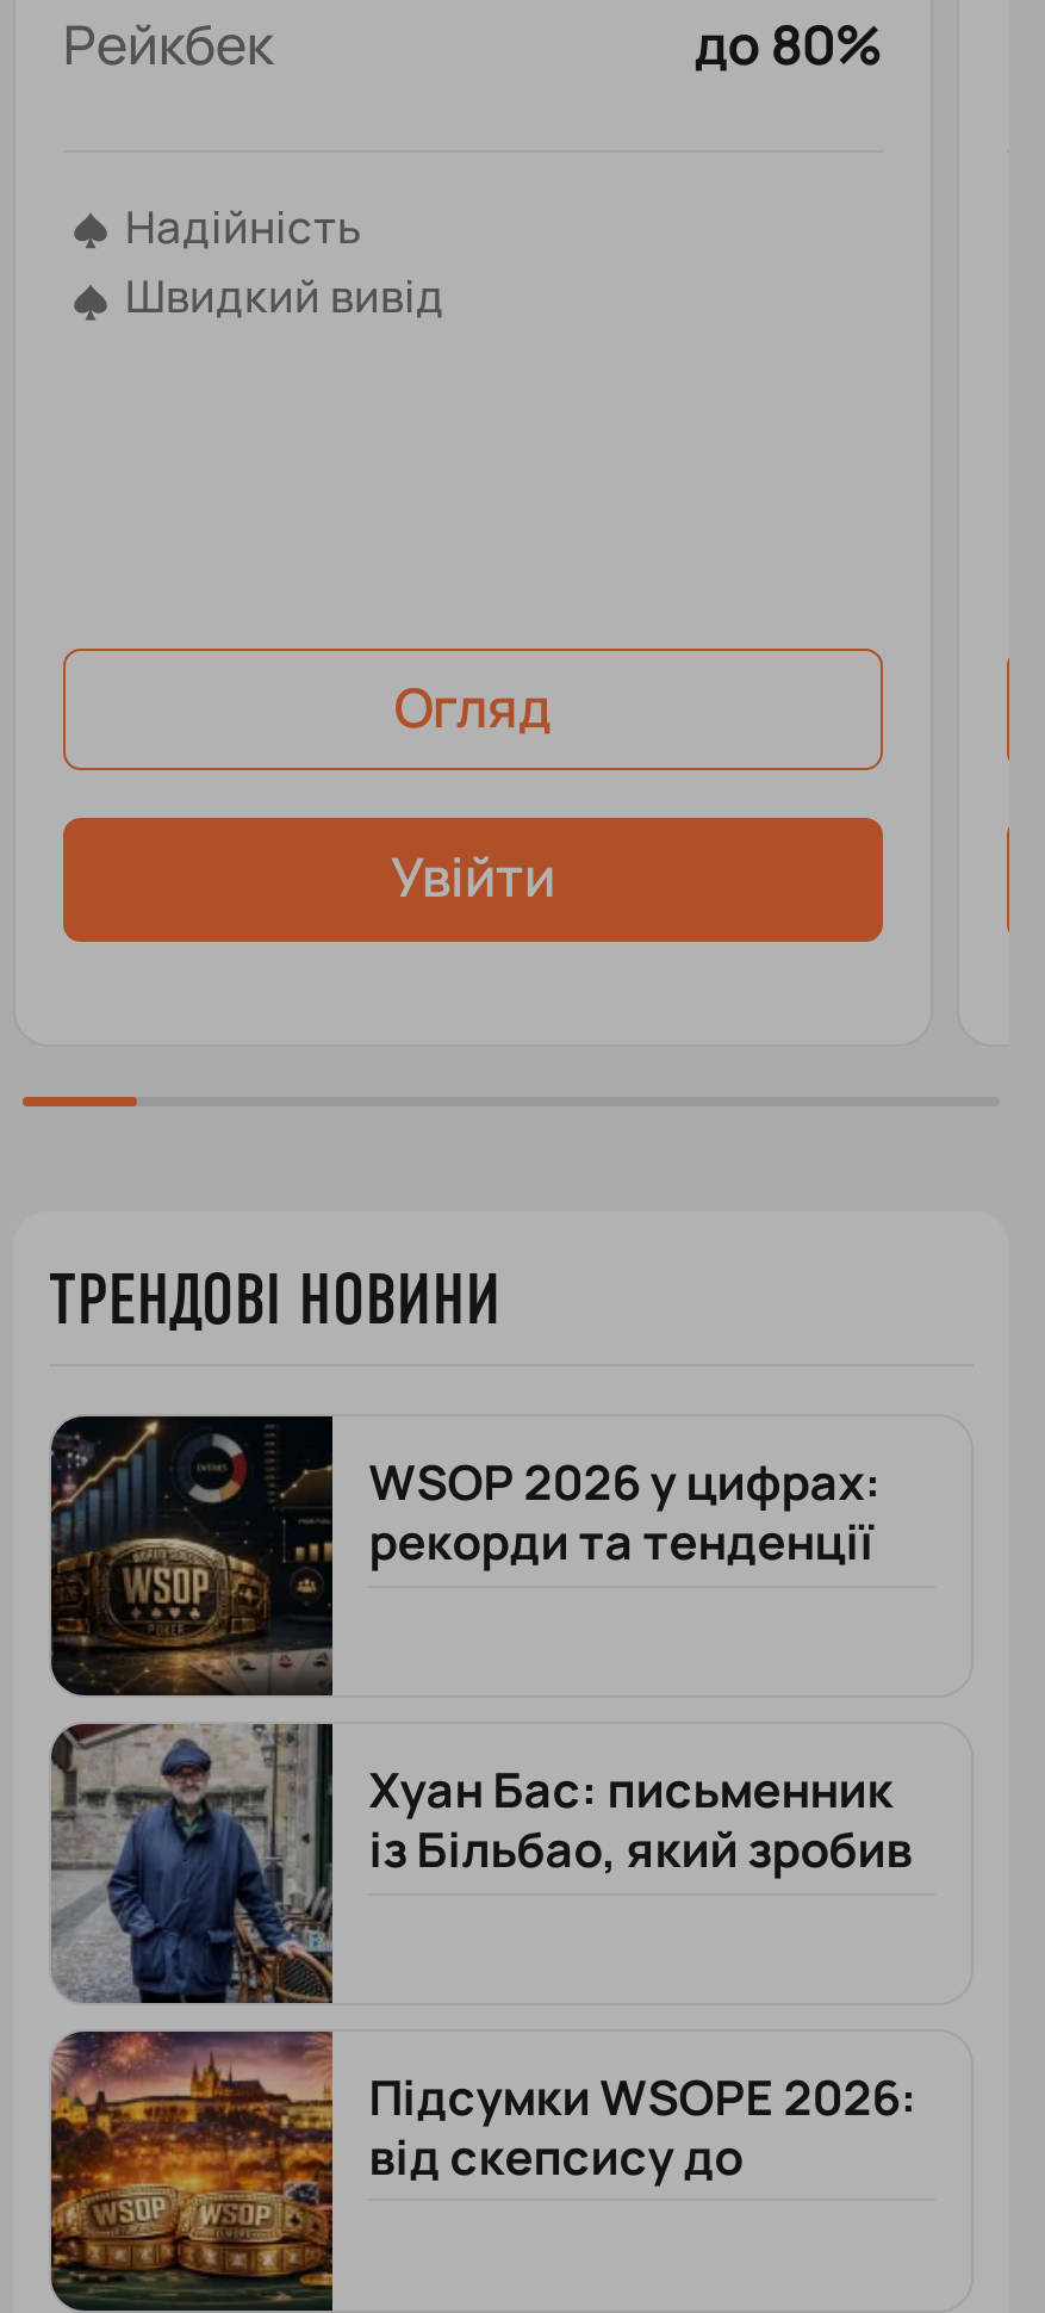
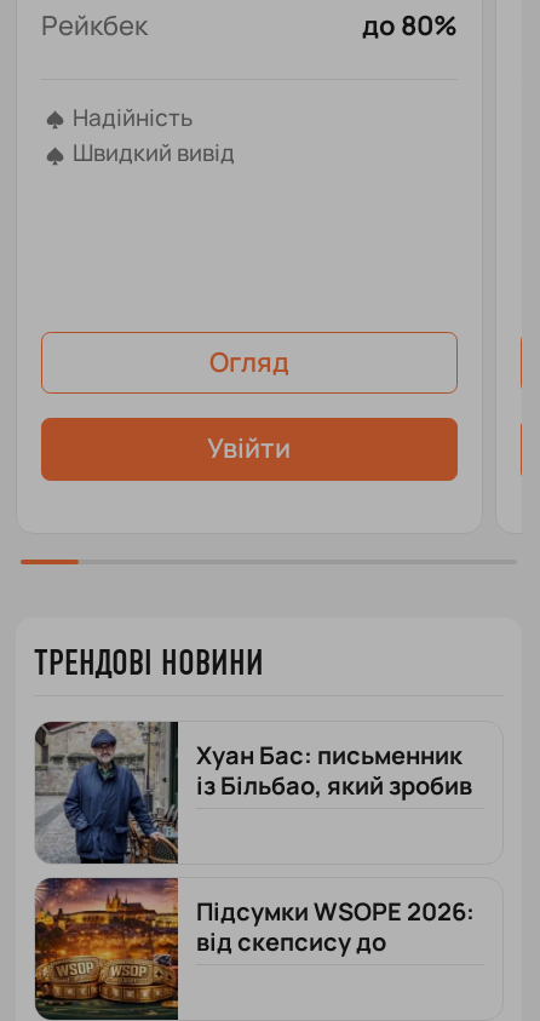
[49,1414,881,1695] [image] | WSOP 2026 у цифрах: | рекорди та тенденції -> none

